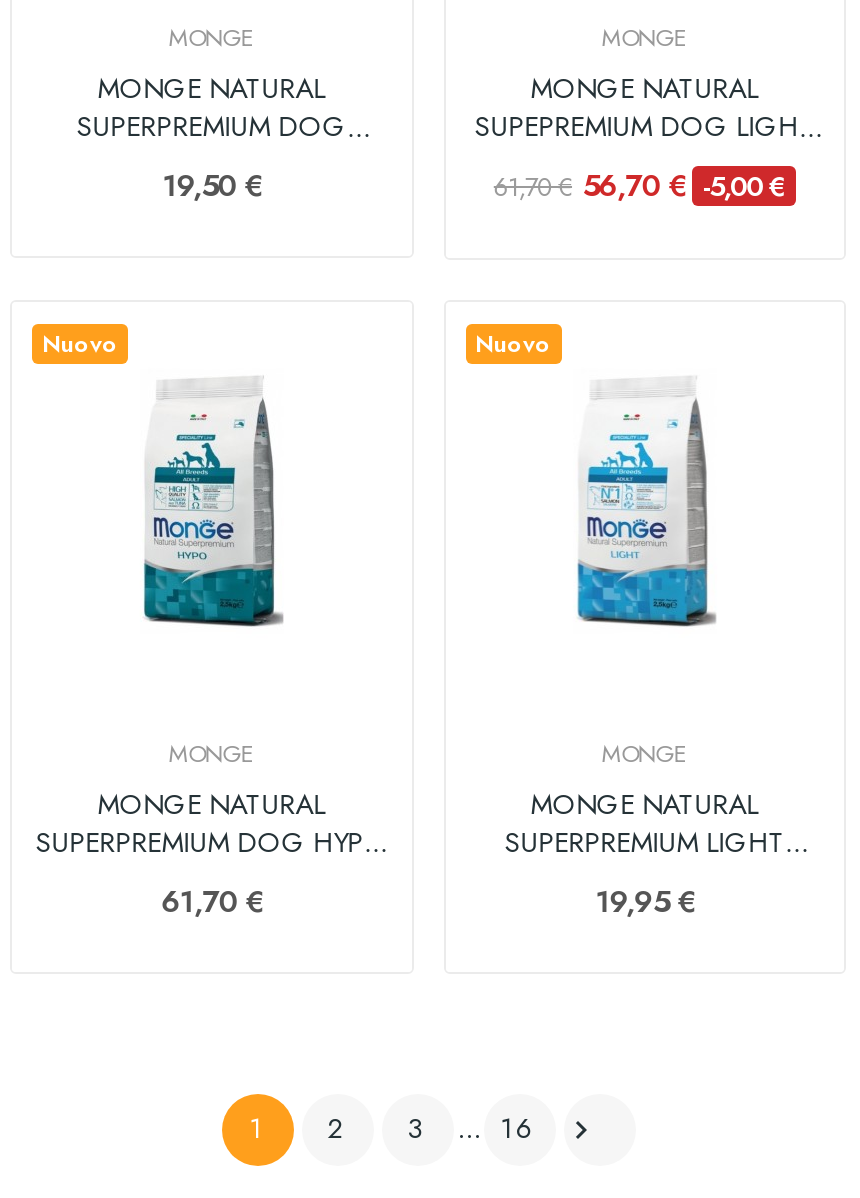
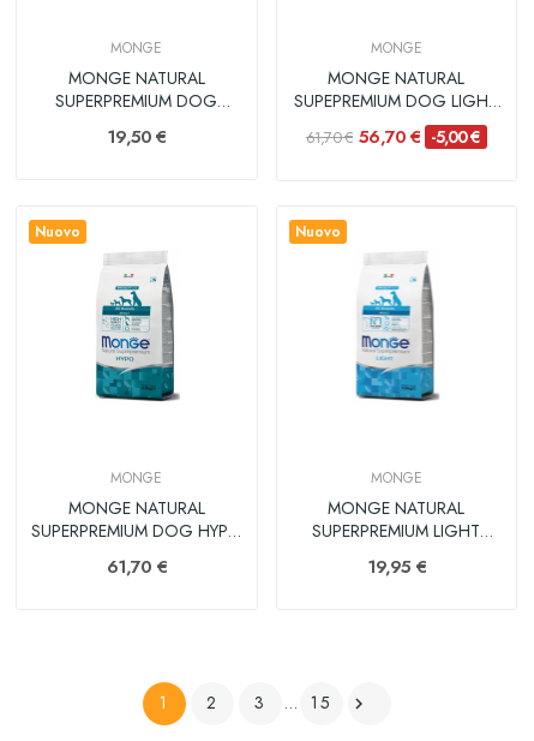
[457,1109,538,1149] … 16 -> [284,691,332,715] … 15

